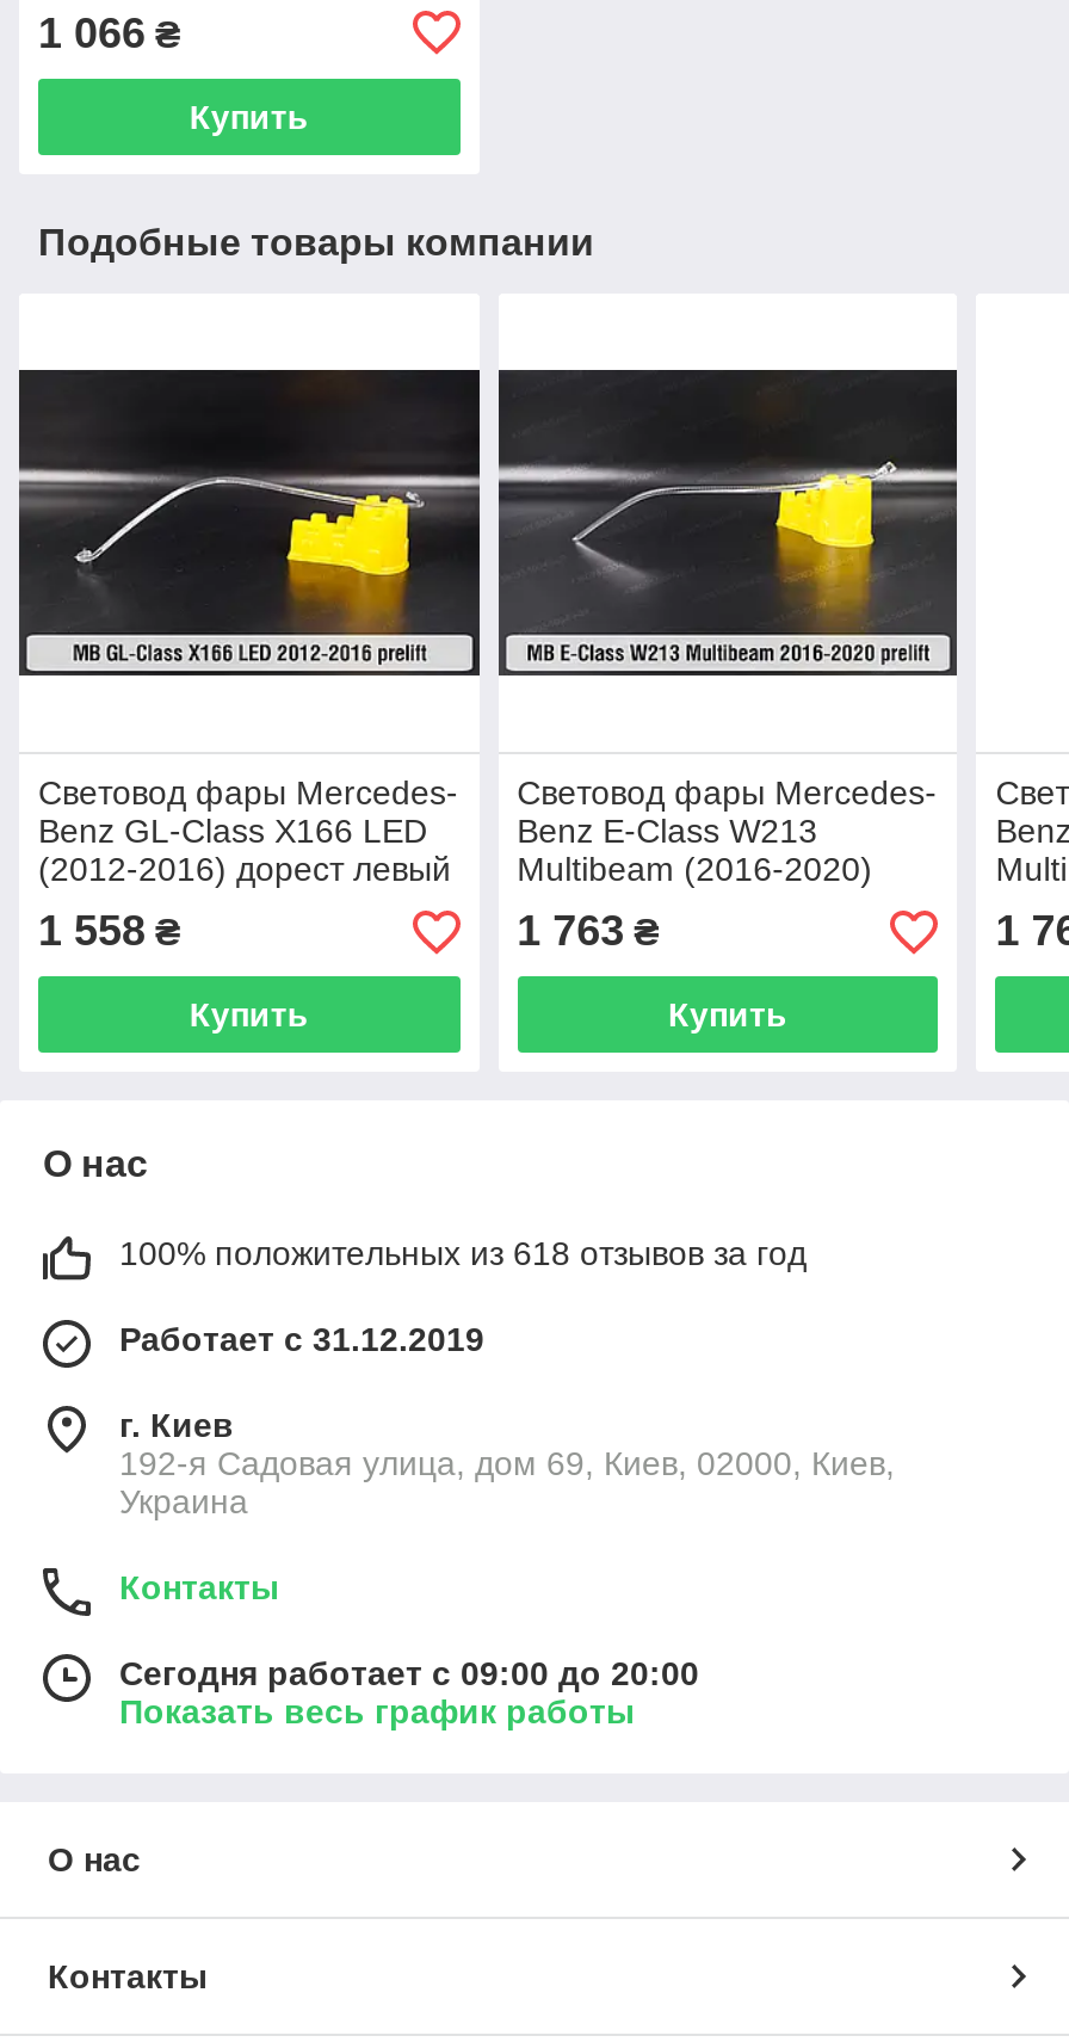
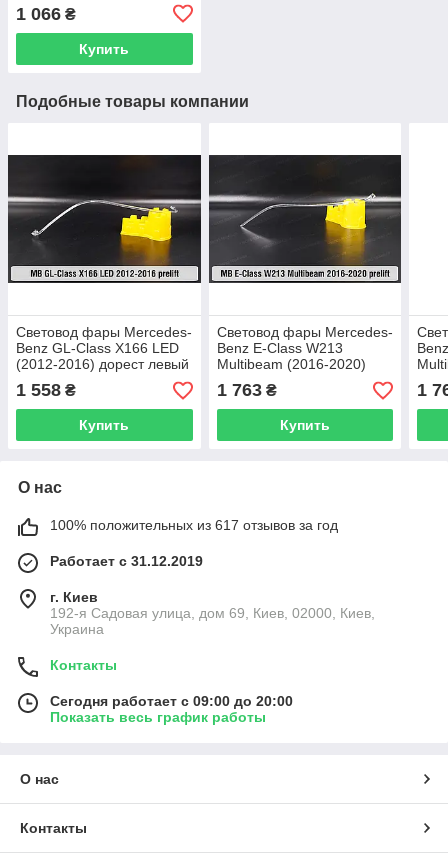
[119,1235,807,1273] 100% положительных из 618 отзывов за год -> [50,517,338,533] 100% положительных из 617 отзывов за год

